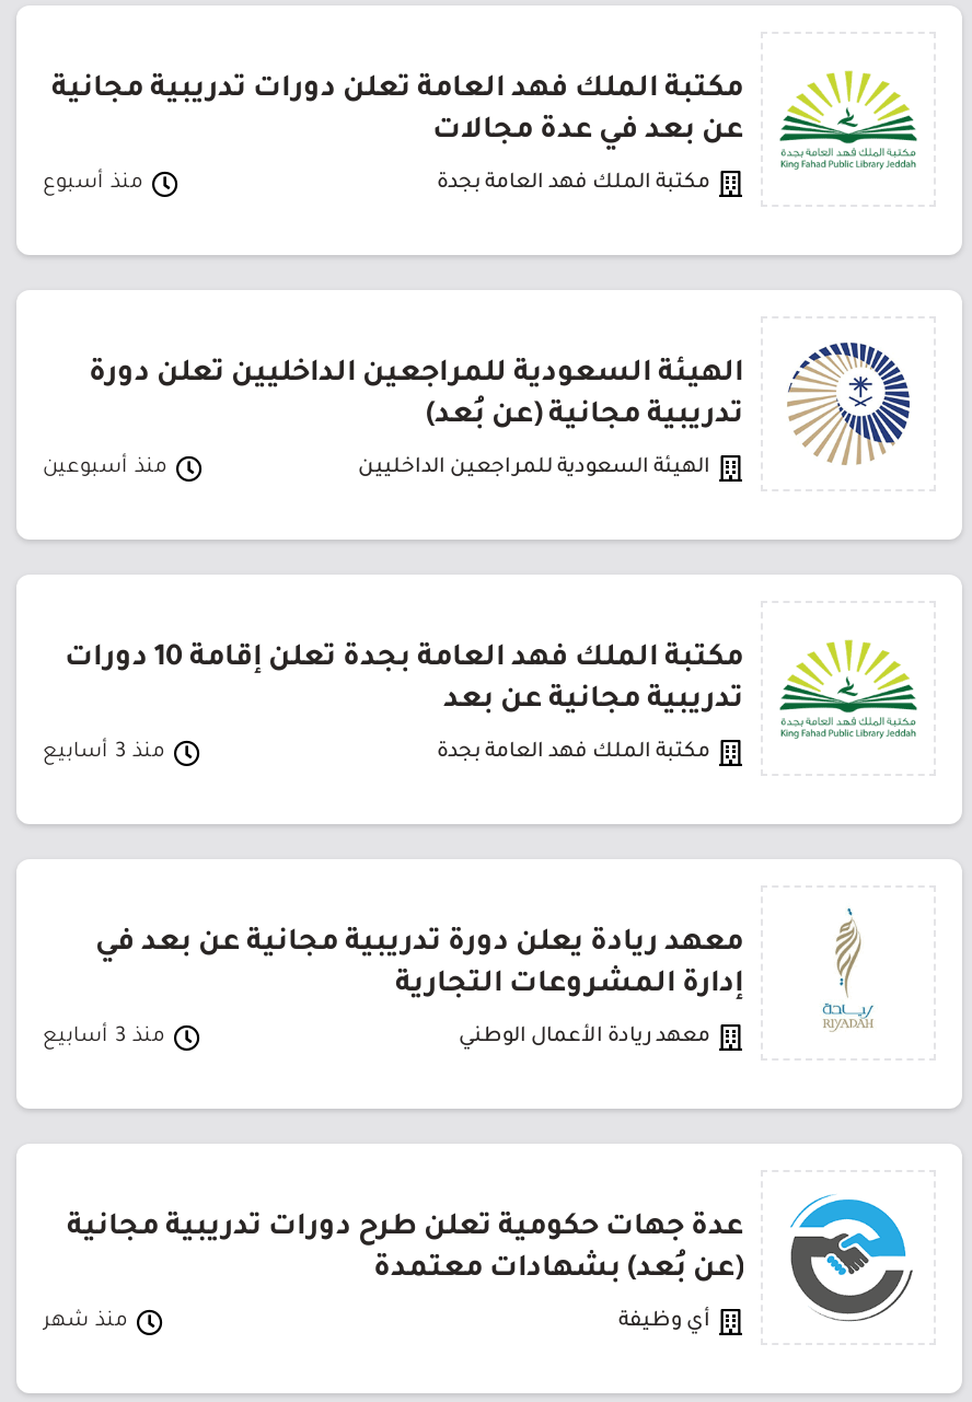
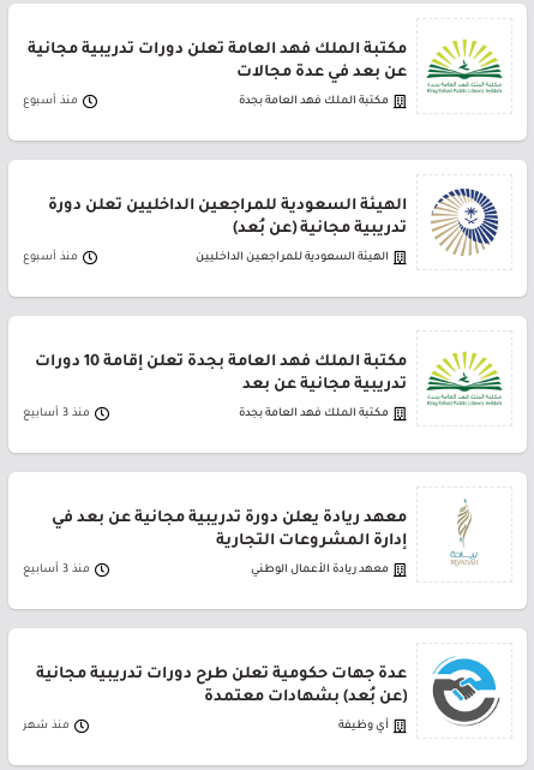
[43,456,167,480] منذ أسبوعين -> [23,251,78,264] منذ أسبوع

